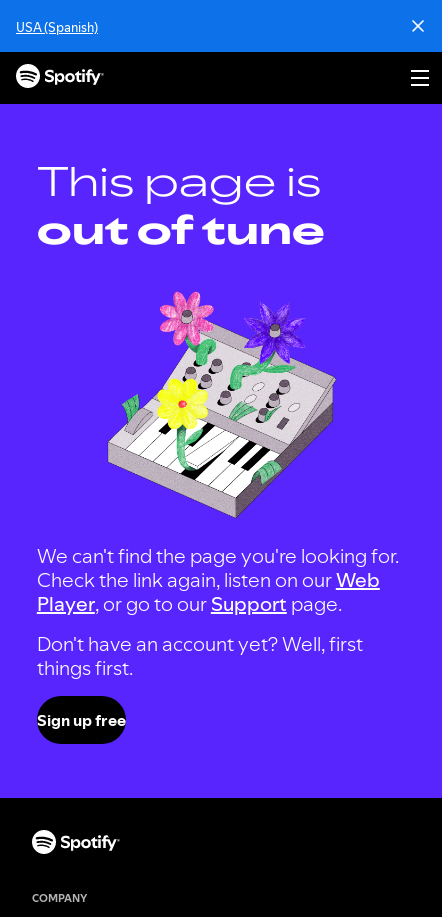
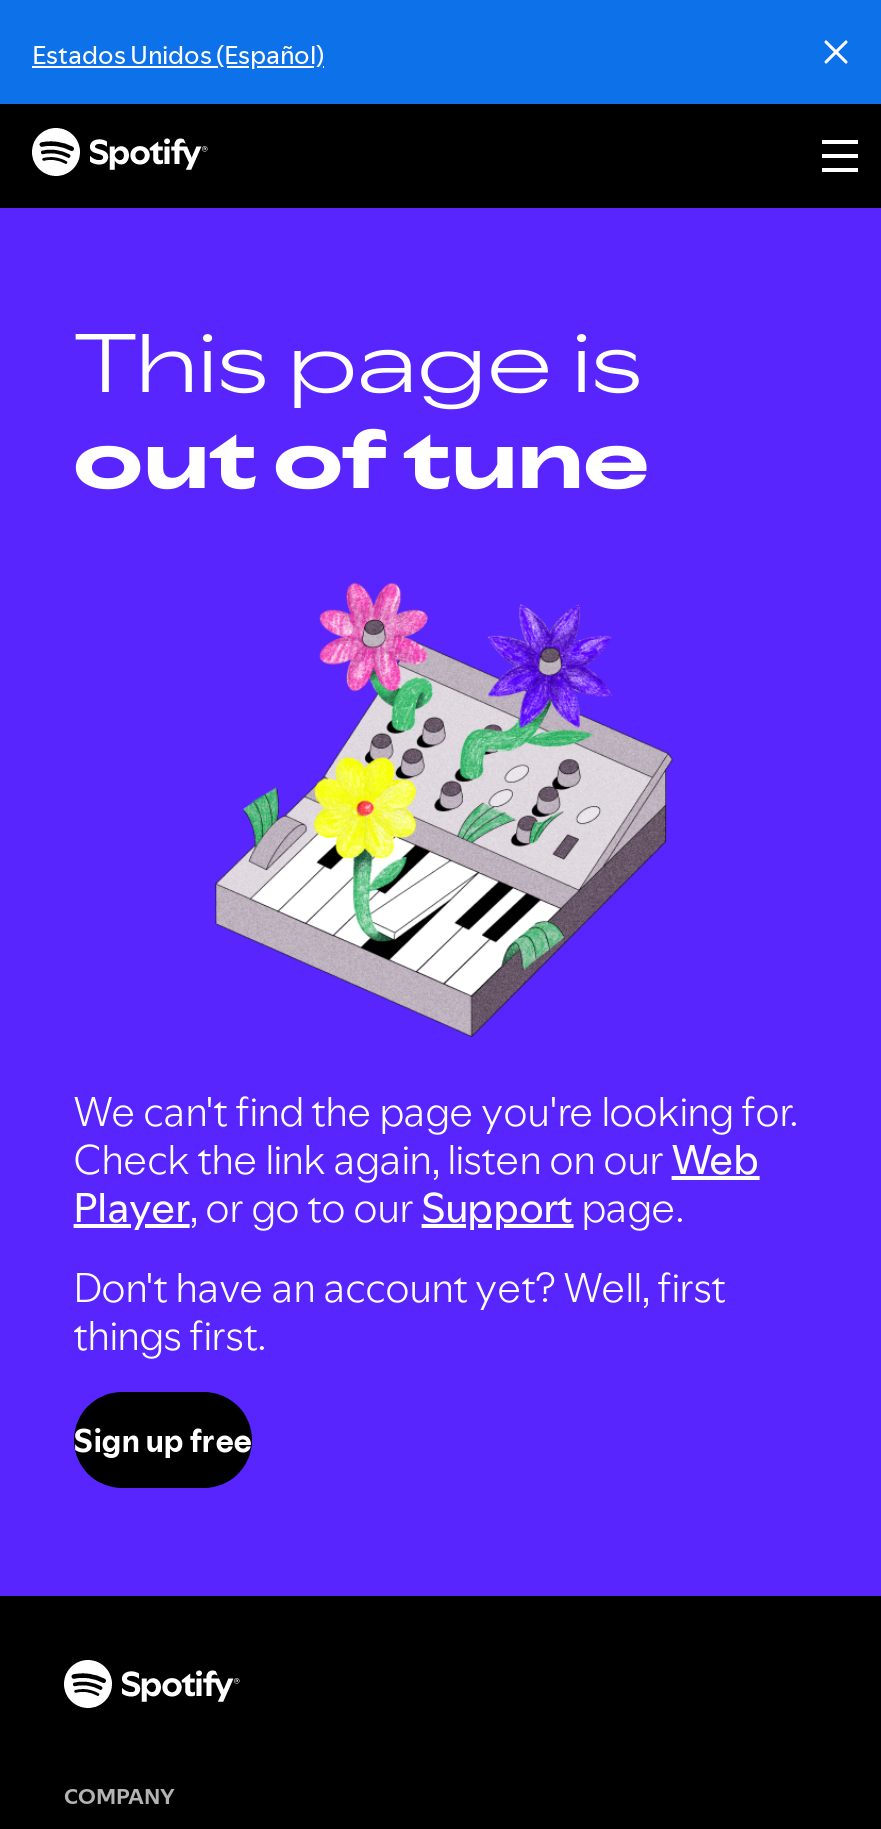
[16,18,98,36] USA (Spanish) -> [32,36,324,72] Estados Unidos (Español)

